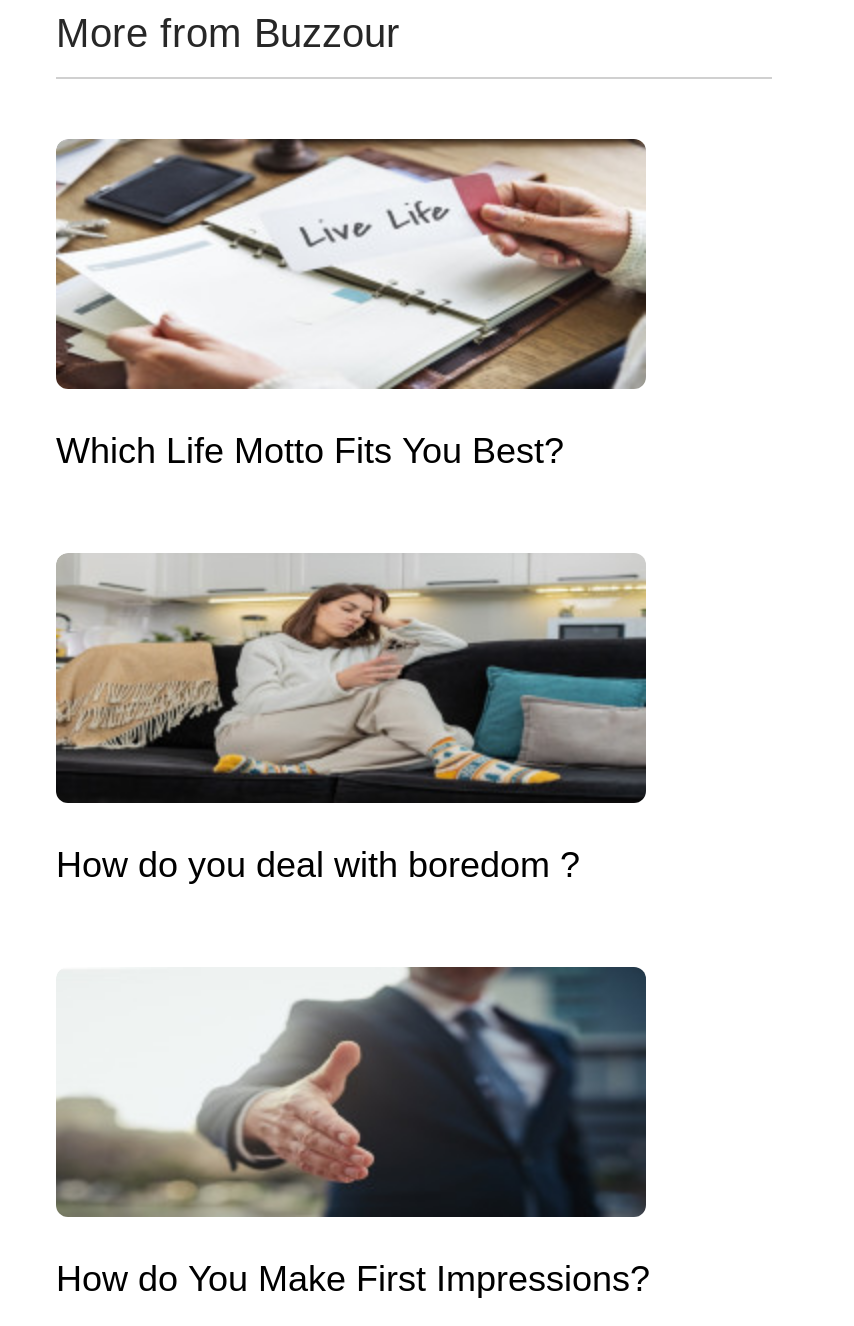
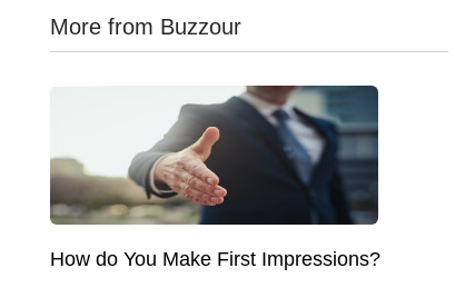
[54,137,648,471] [image] | Which Life Motto Fits You Best? -> none
[54,553,648,885] [image] | How do you deal with boredom ? -> none

